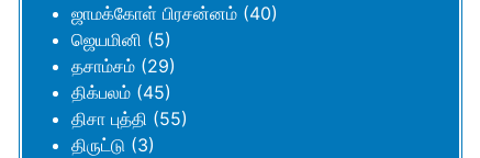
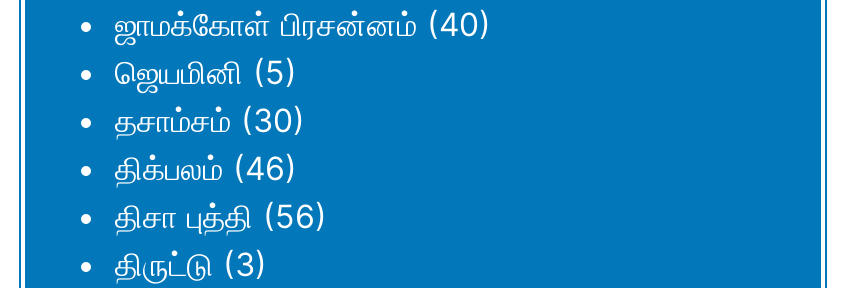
[71,55,176,77] தசாம்சம் (29) -> [115,100,305,140] தசாம்சம் (30)
[71,81,171,103] திக்பலம் (45) -> [115,148,297,188] திக்பலம் (46)
[71,108,188,129] திசா புத்தி (55) -> [115,196,327,236] திசா புத்தி (56)

